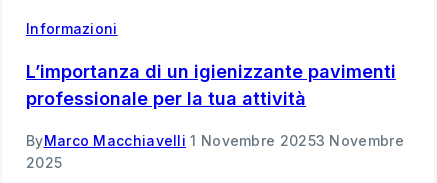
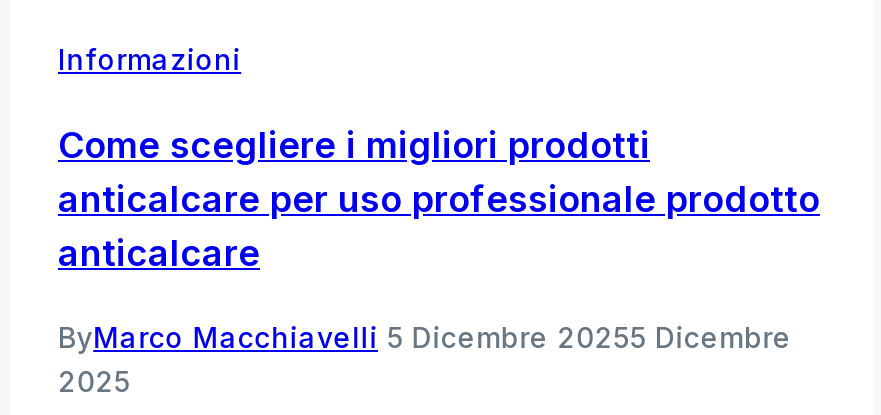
[26,61,396,109] L’importanza di un igienizzante pavimenti | professionale per la tua attività -> [58,125,820,275] Come scegliere i migliori prodotti | anticalcare per uso professionale prodotto | anticalcare
[26,132,404,149] ByMarco Macchiavelli 1 Novembre 20253 Novembre -> [58,321,792,355] ByMarco Macchiavelli 5 Dicembre 20255 Dicembre

